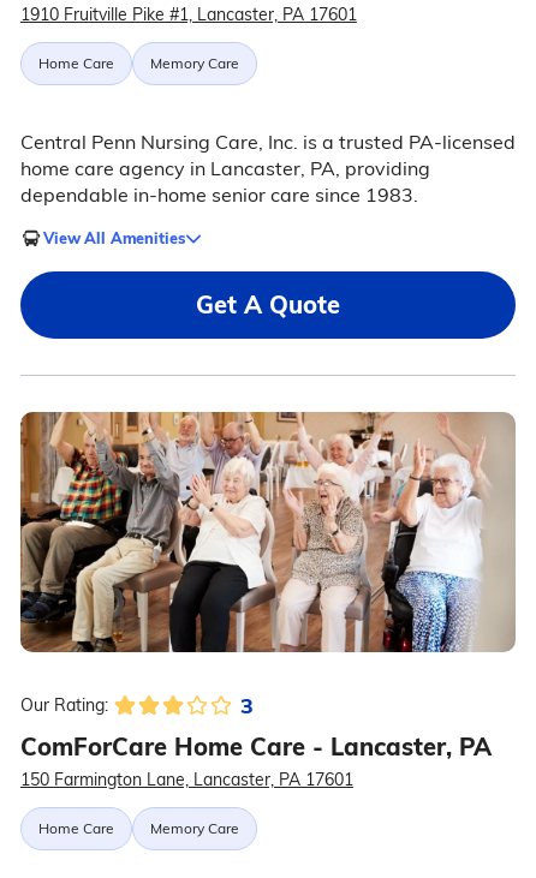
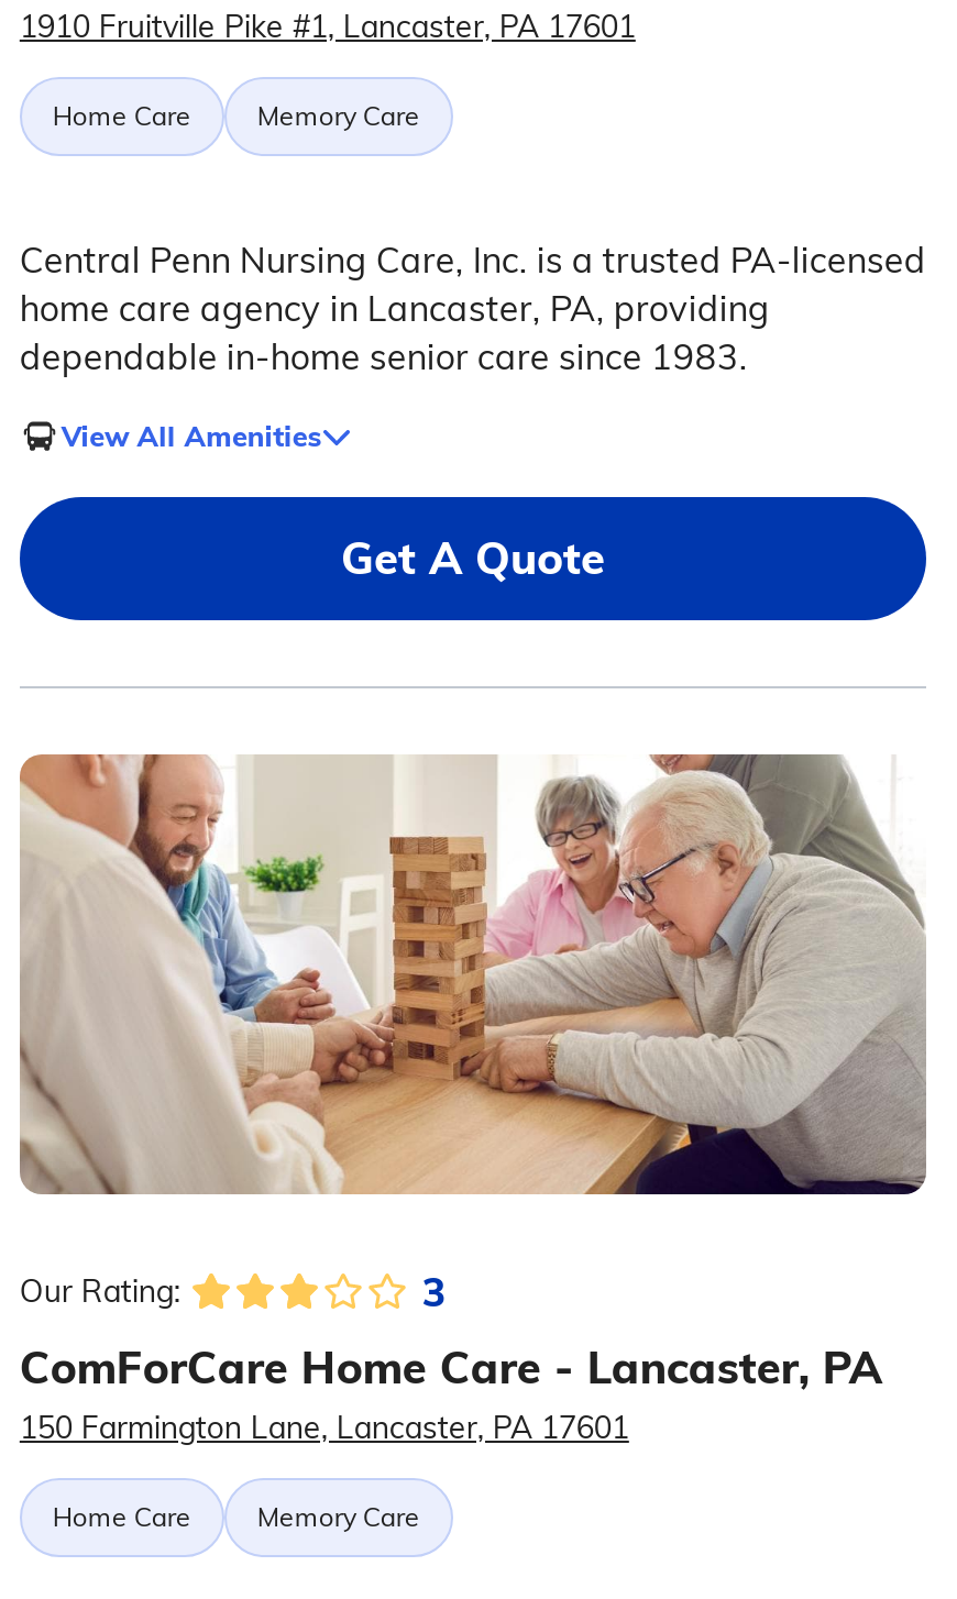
[19,411,517,653] [image] -> [20,754,926,1197] [image]

